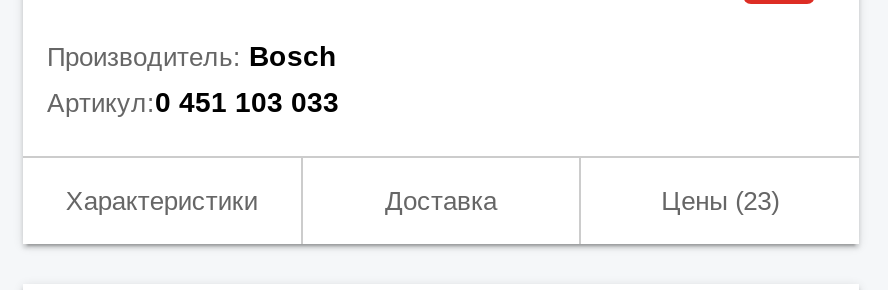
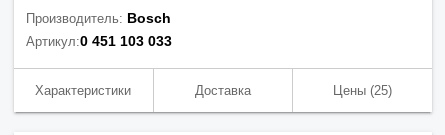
[661,186,779,216] Цены (23) -> [333,83,392,98] Цены (25)

